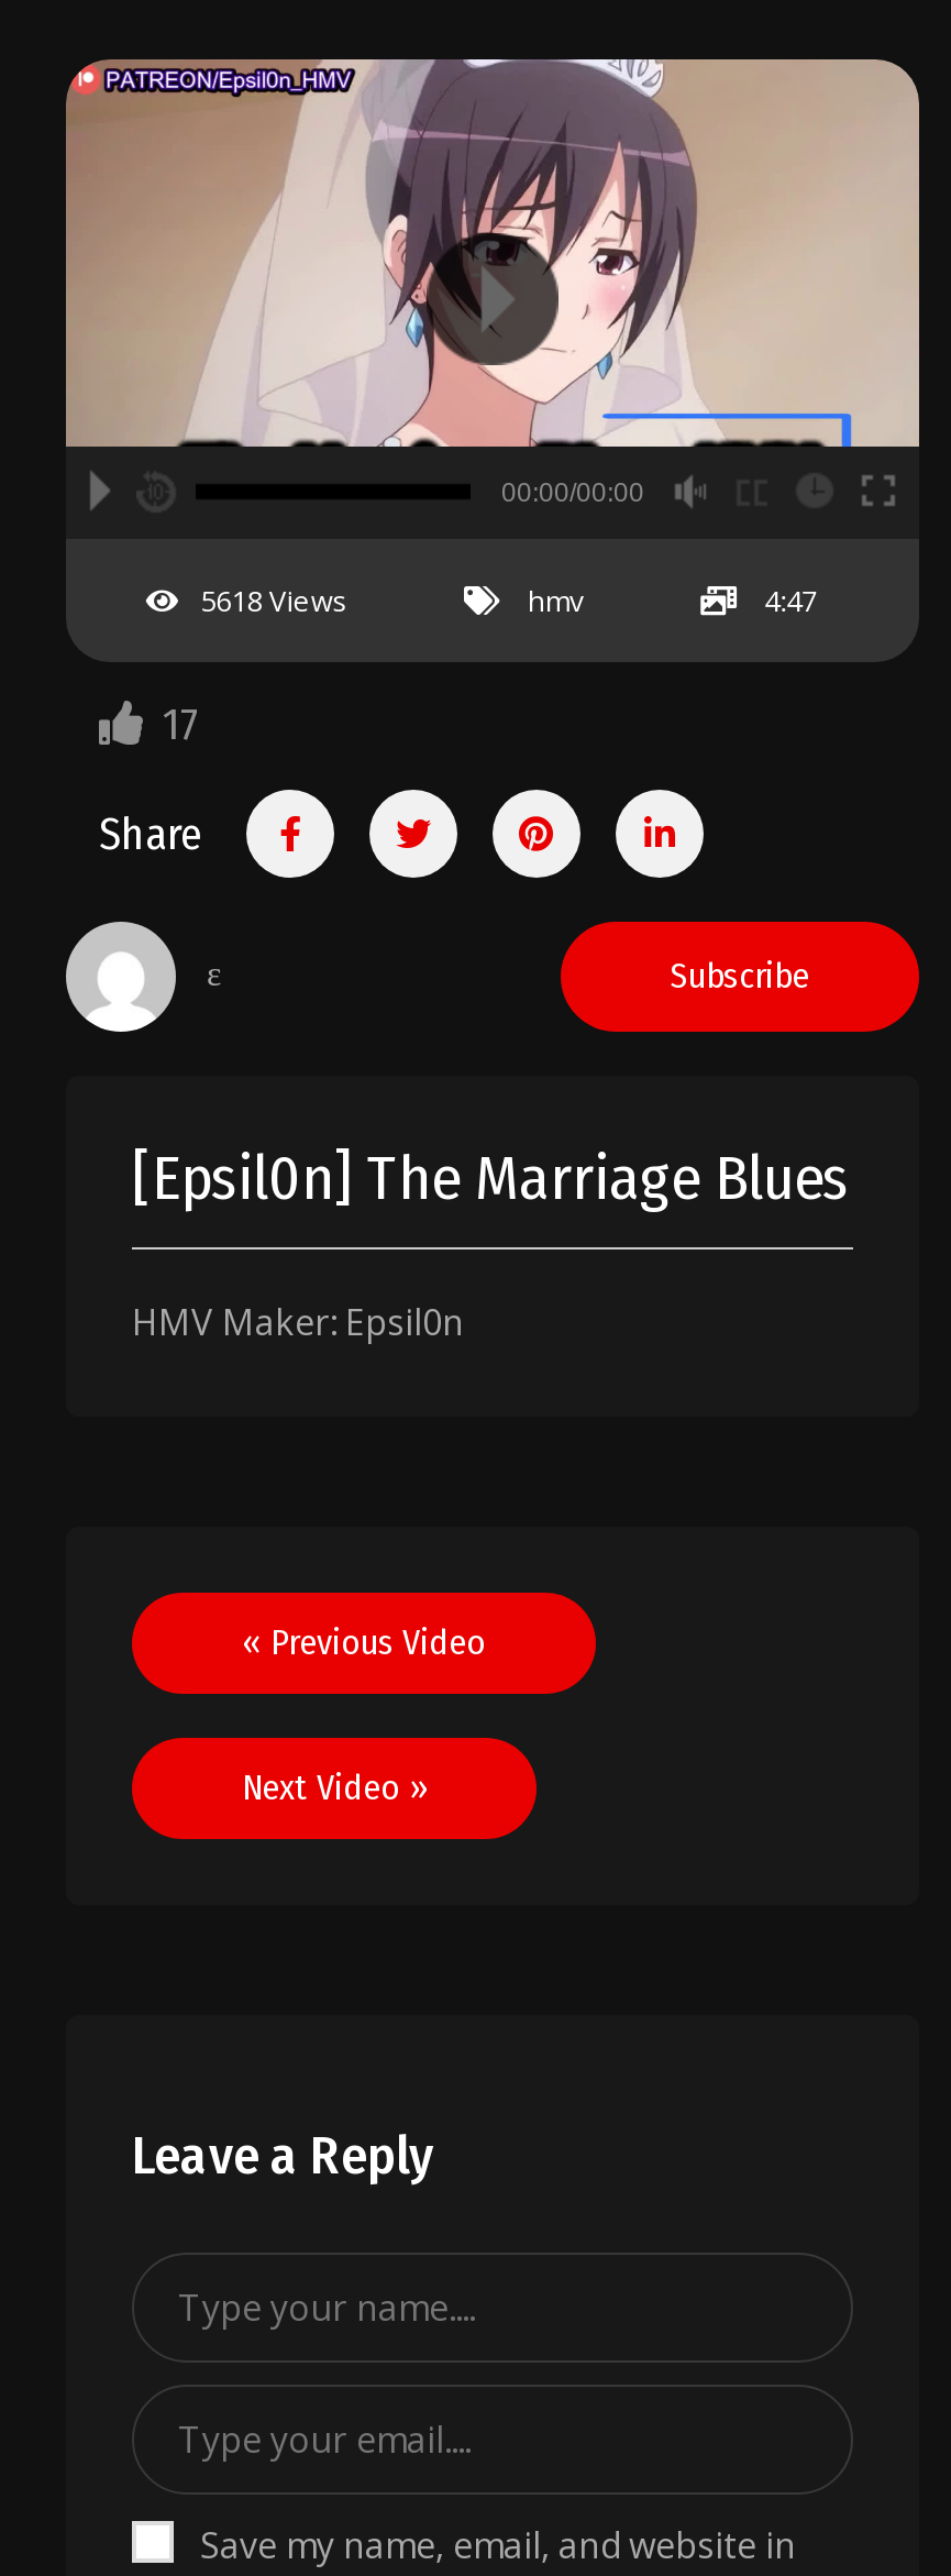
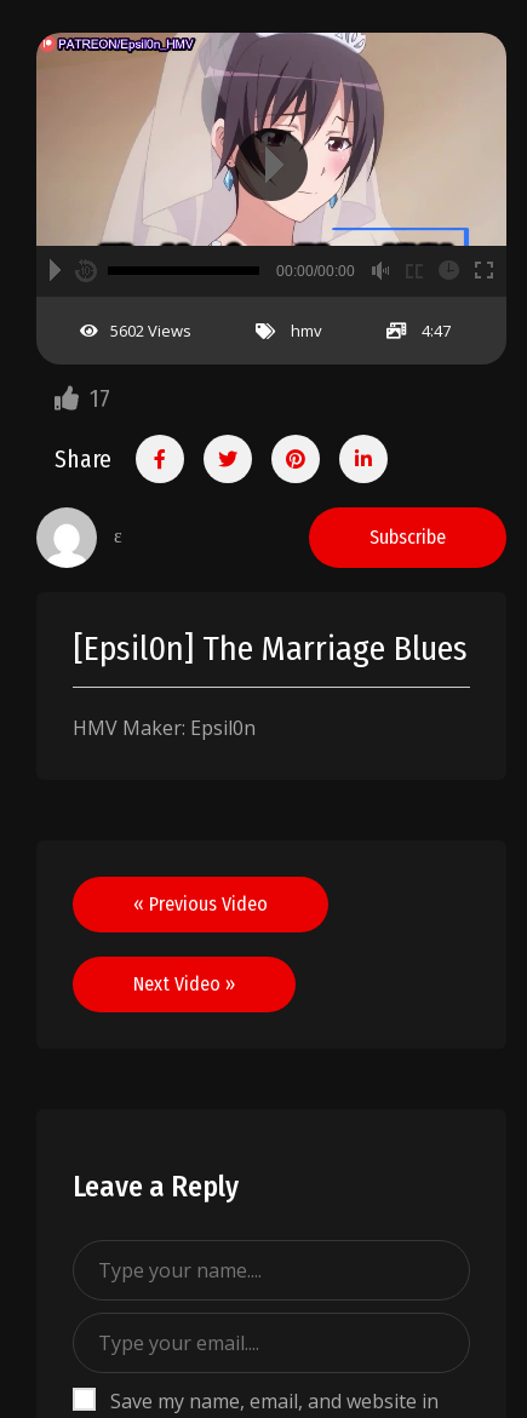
[201,581,348,620] 5618 Views -> [111,320,192,341] 5602 Views

